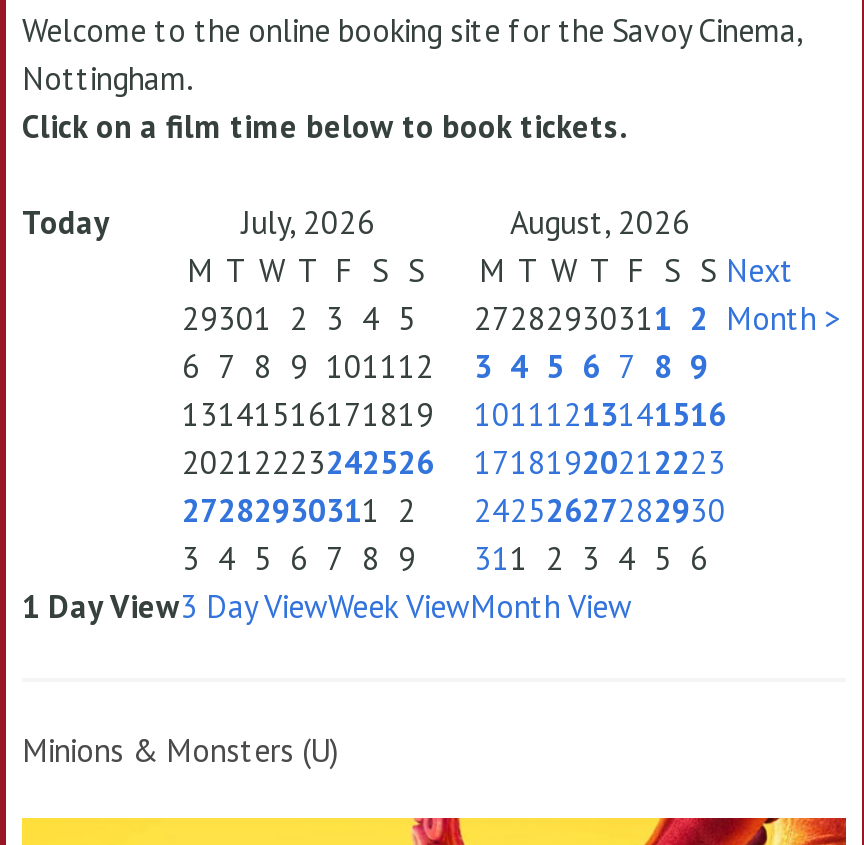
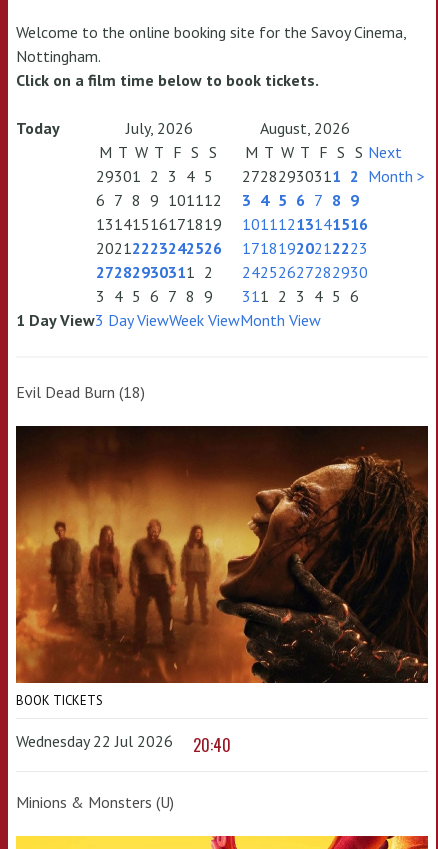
none -> [15,425,429,757] [image] | BOOK TICKETS | Wednesday 22 Jul 2026 | 20:40
none -> [16,382,145,402] Evil Dead Burn (18)

